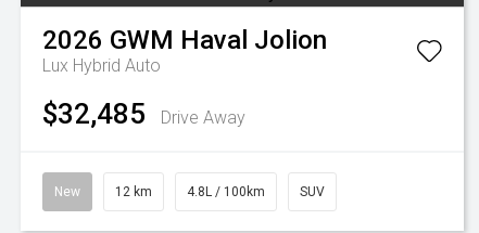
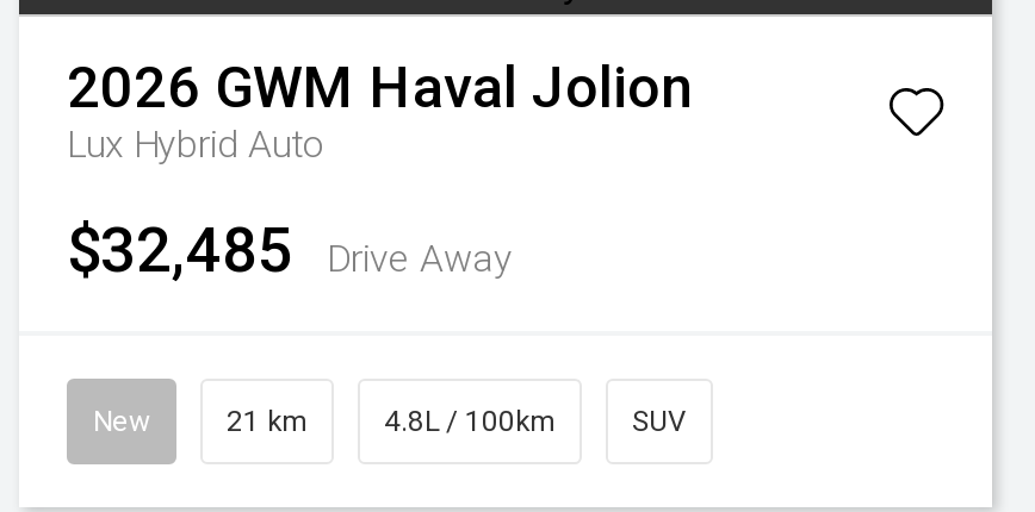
[115,184,152,199] 12 km -> [227,405,308,438] 21 km

